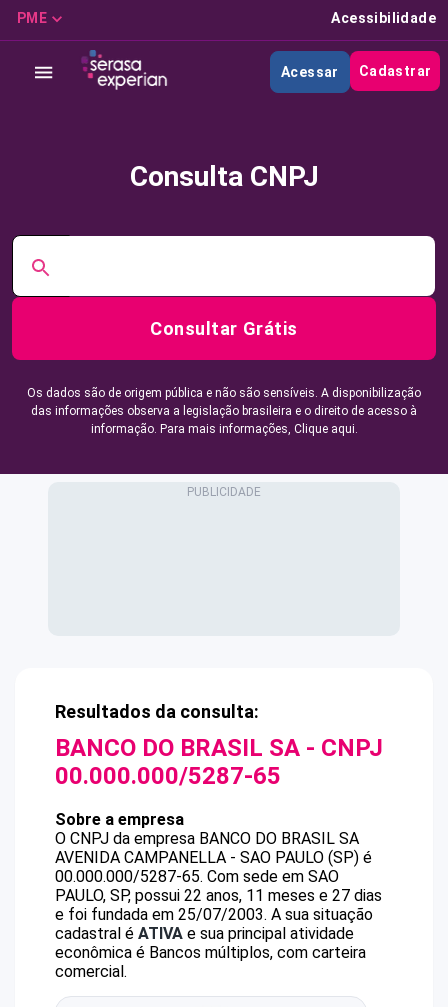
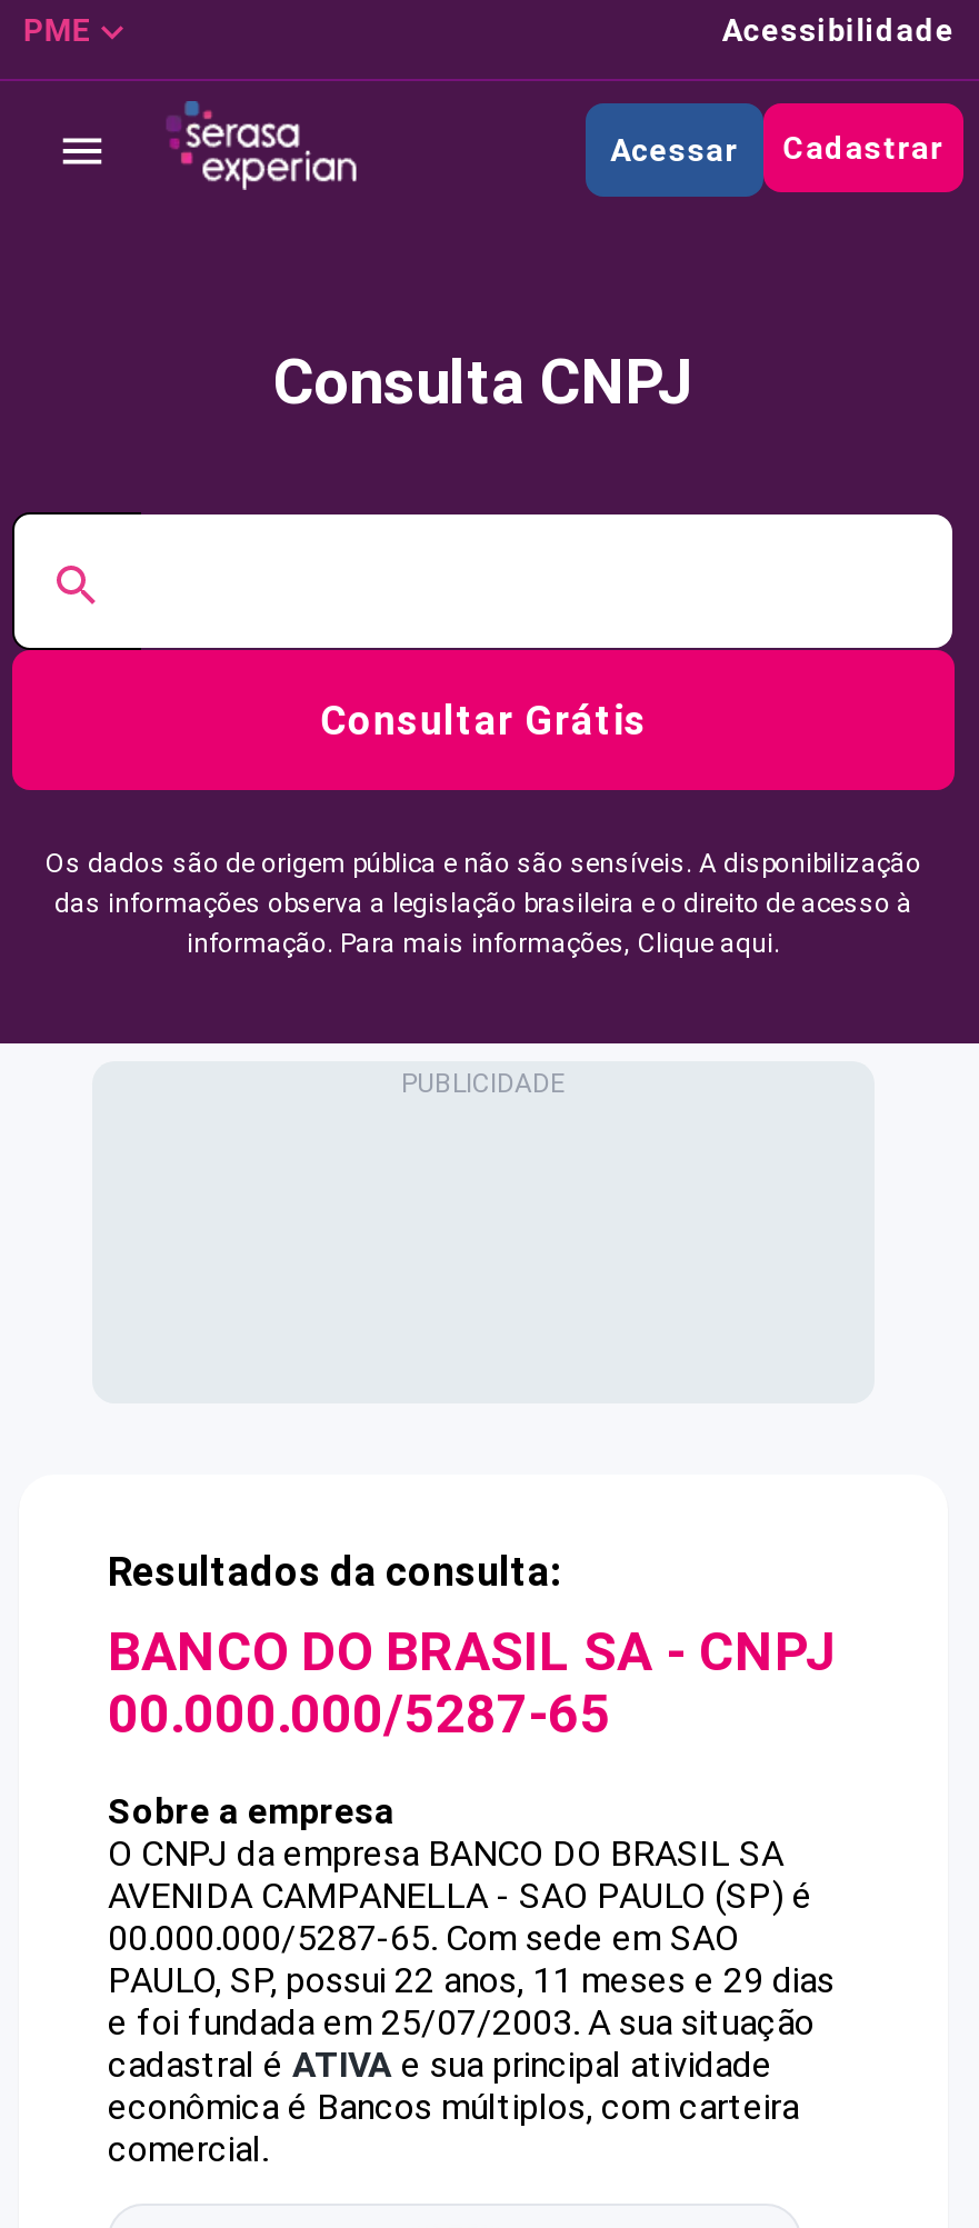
[55,886,382,905] PAULO, SP, possui 22 anos, 11 meses e 27 dias -> [108,1959,835,2001] PAULO, SP, possui 22 anos, 11 meses e 29 dias

